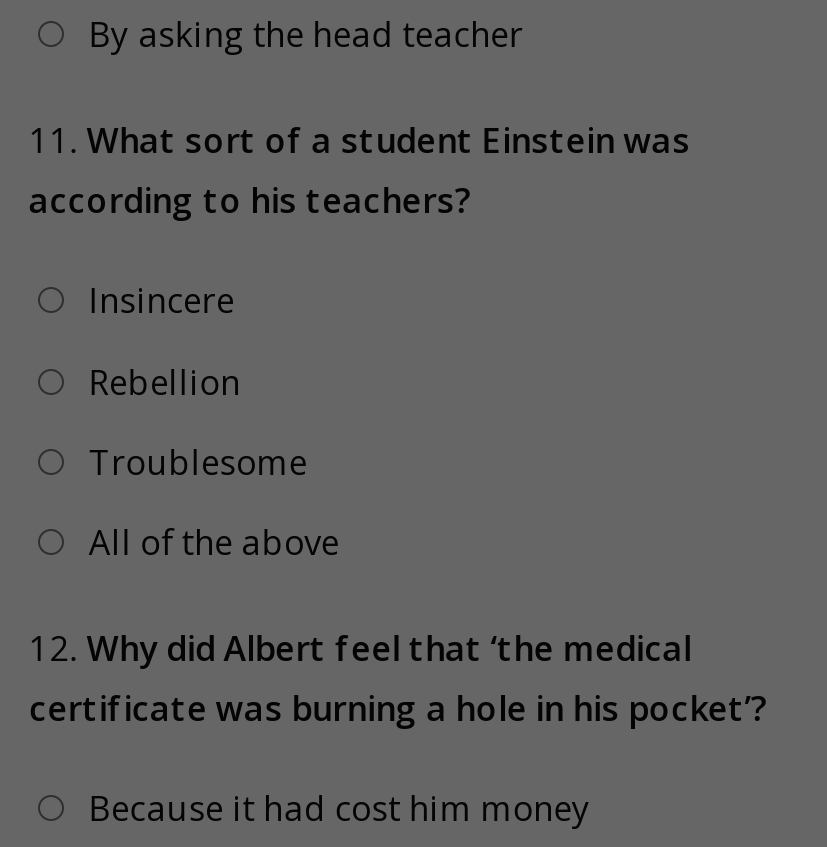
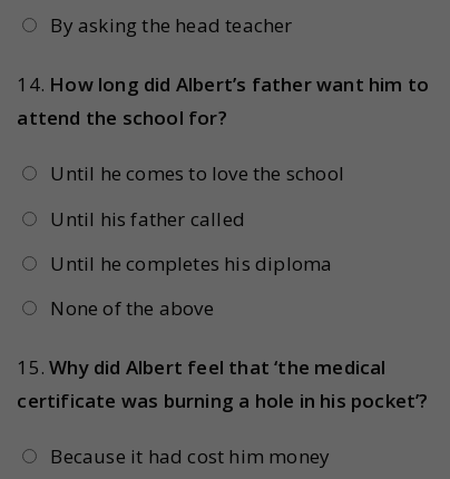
[29,117,690,223] 11. What sort of a student Einstein was | according to his teachers? -> [17,71,429,130] 14. How long did Albert’s father want him to | attend the school for?
[89,277,234,323] Insincere -> [50,161,344,186] Until he comes to love the school
[89,358,240,404] Rebellion -> [50,206,245,231] Until his father called
[89,439,307,485] Troublesome -> [50,251,332,276] Until he completes his diploma
[89,520,339,566] All of the above -> [50,296,214,321] None of the above
[29,626,691,672] 12. Why did Albert feel that ‘the medical -> [17,355,386,380] 15. Why did Albert feel that ‘the medical

